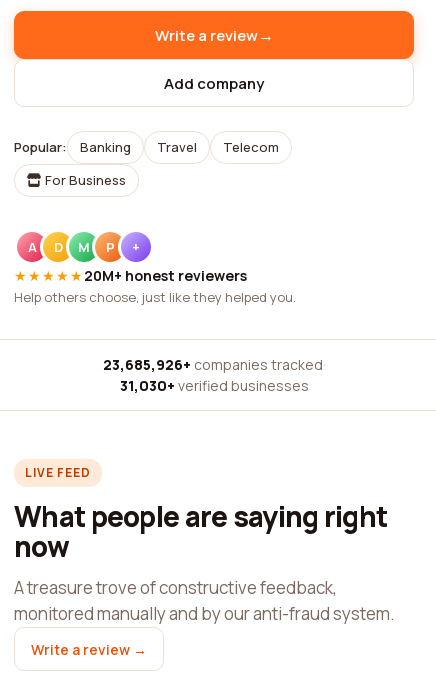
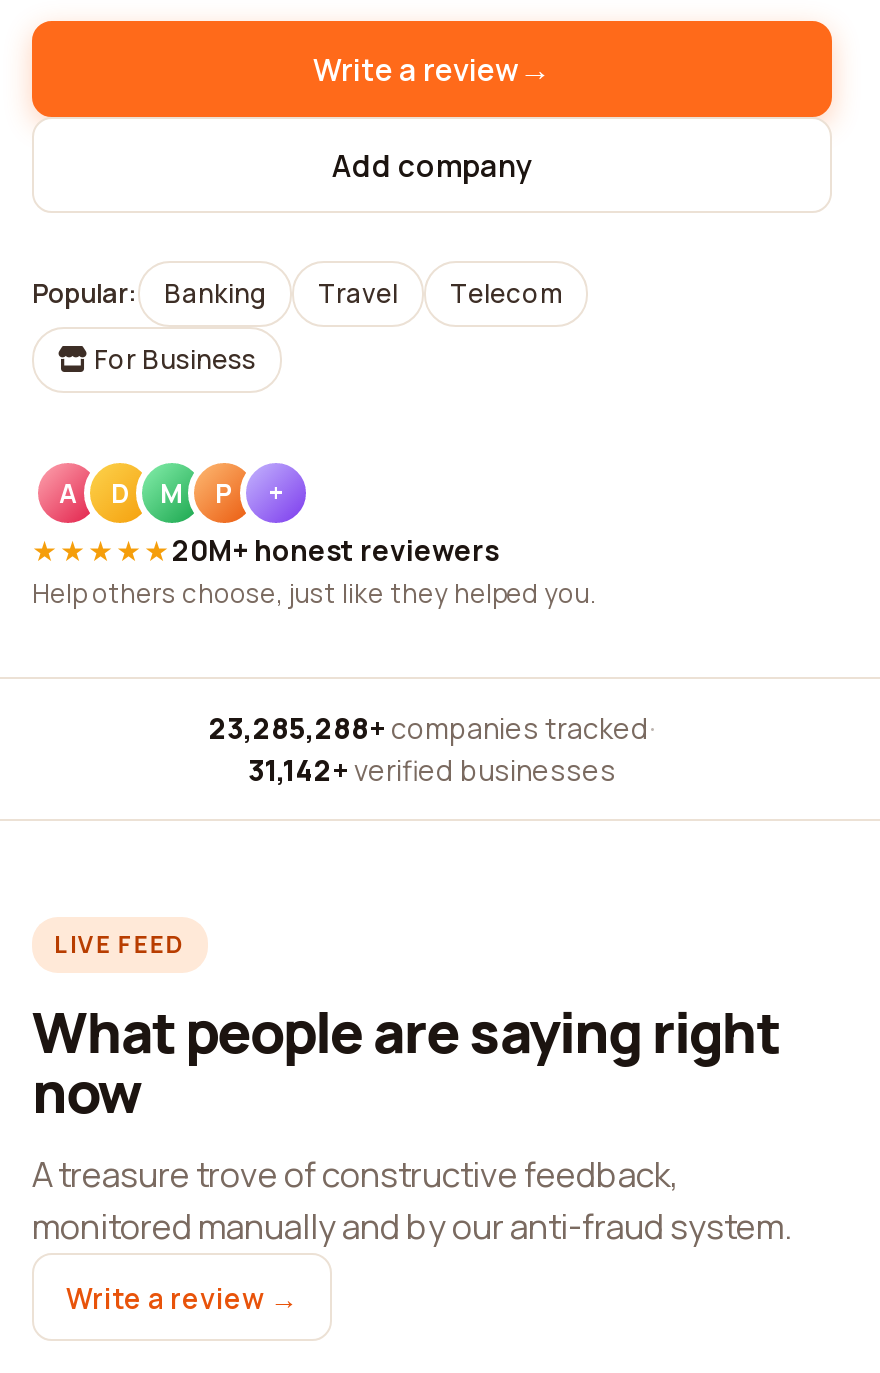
[102,355,325,374] 23,685,926+ companies tracked · -> [209,709,655,747] 23,285,288+ companies tracked ·
[119,376,308,395] 31,030+ verified businesses -> [248,751,616,789] 31,142+ verified businesses

